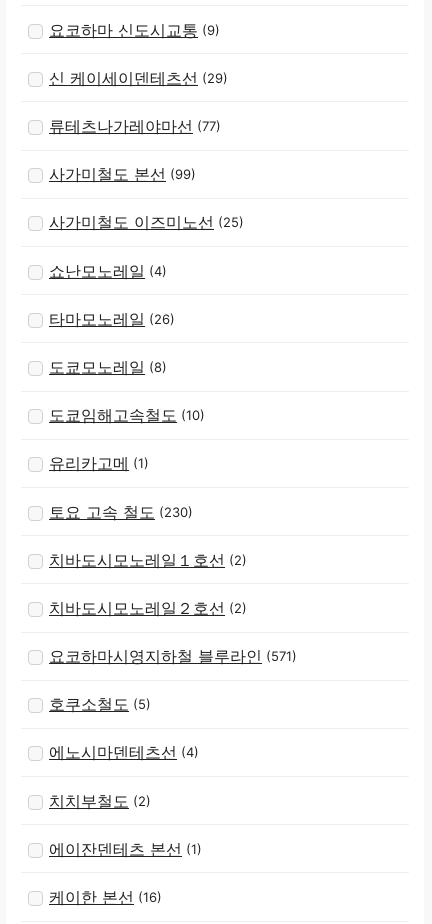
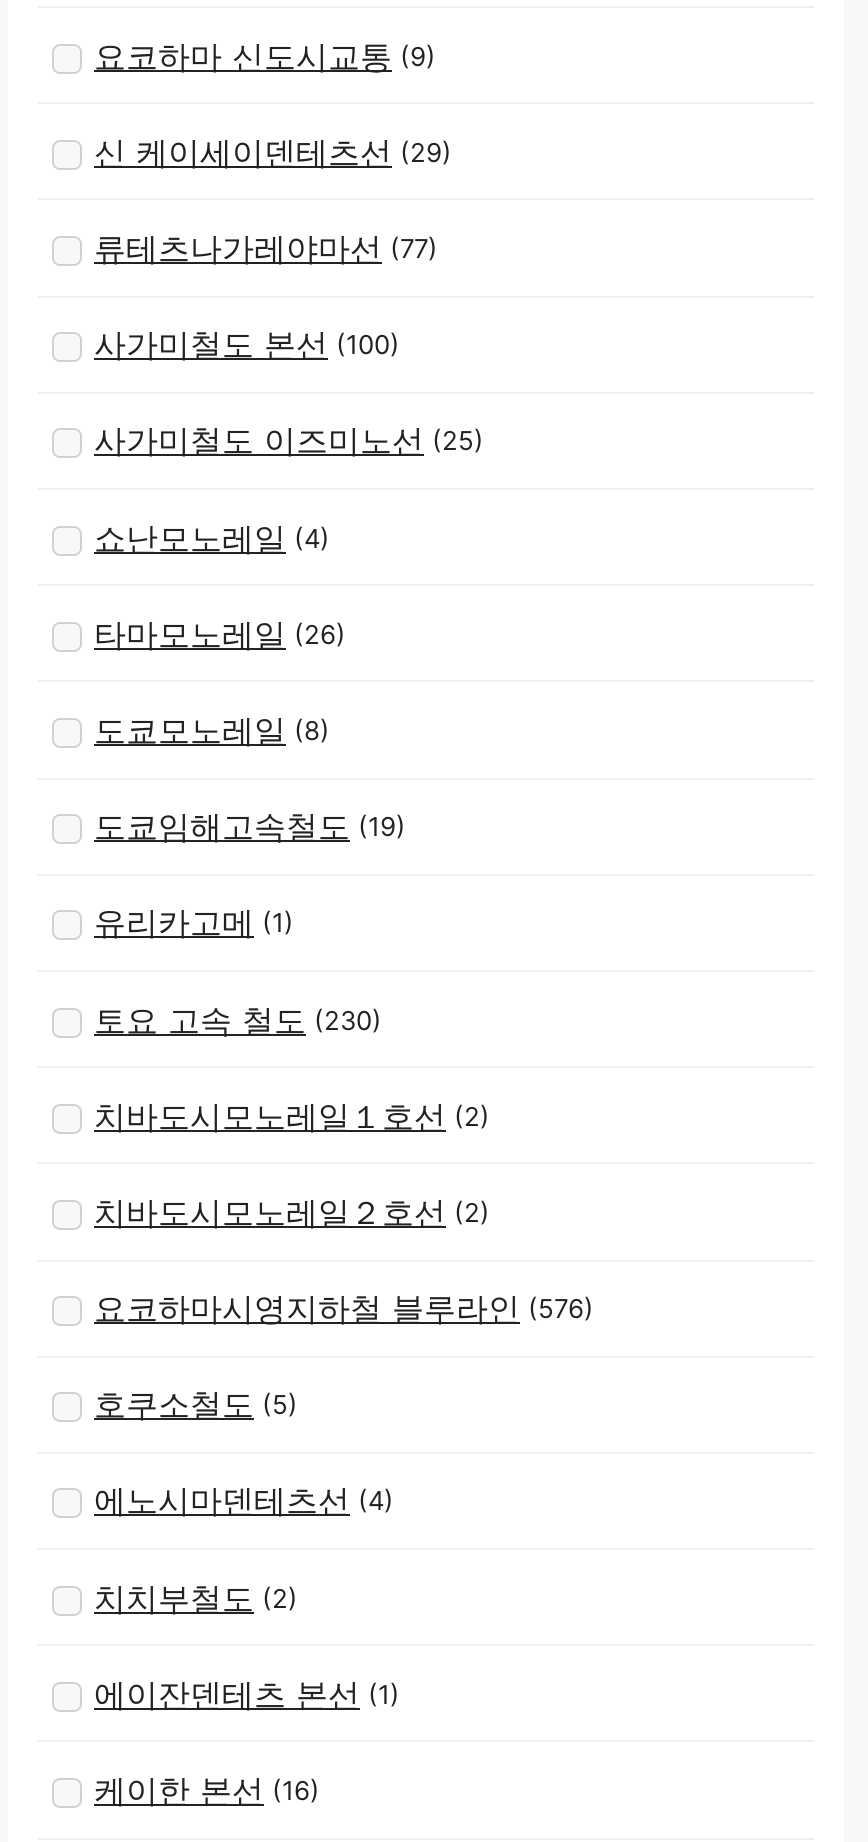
[49,164,196,184] 사가미철도 본선 (99) -> [94,324,400,364] 사가미철도 본선 (100)
[49,405,205,425] 도쿄임해고속철도 (10) -> [94,806,406,846] 도쿄임해고속철도 (19)
[49,646,297,666] 요코하마시영지하철 블루라인 (571) -> [94,1288,594,1328] 요코하마시영지하철 블루라인 (576)

